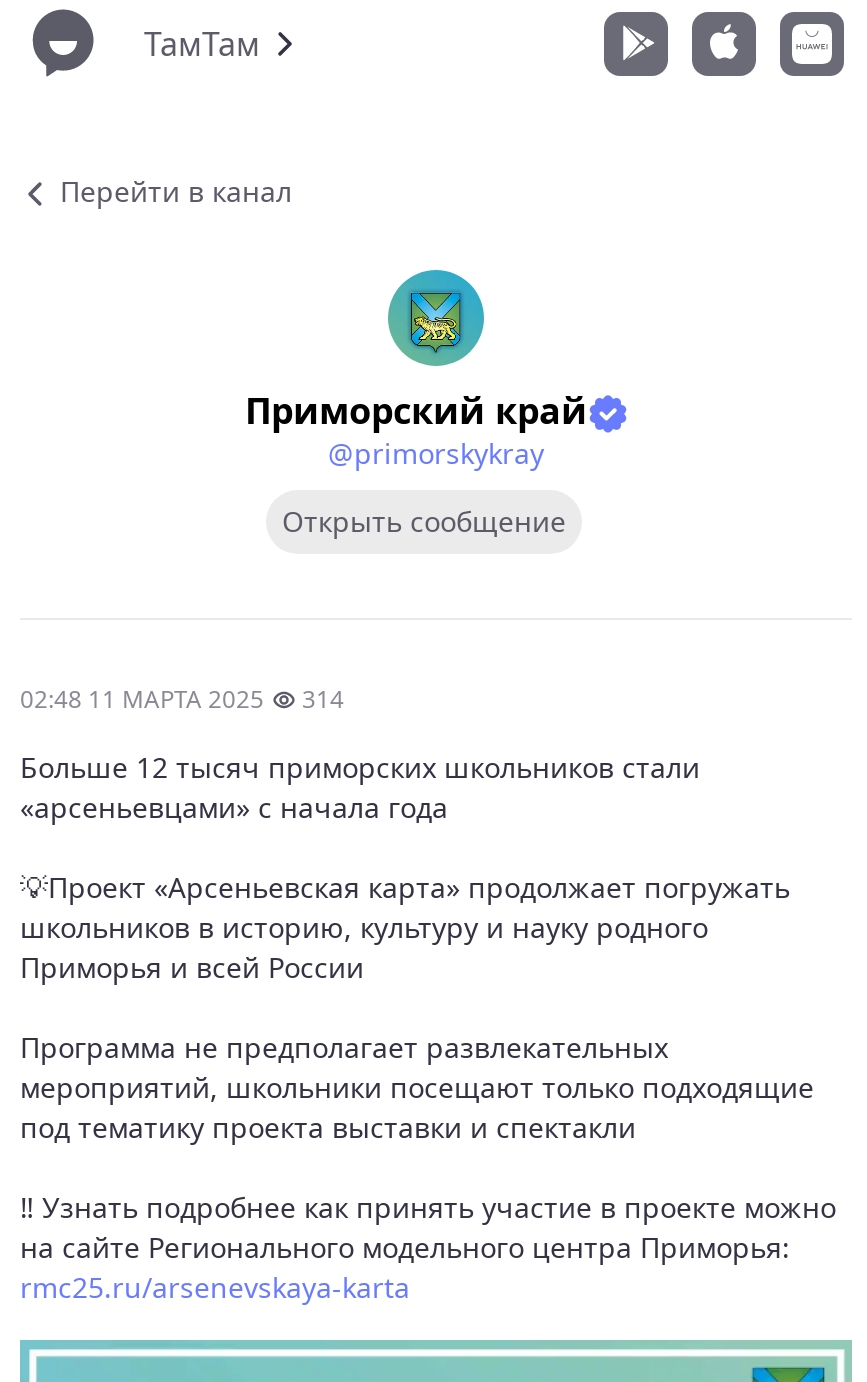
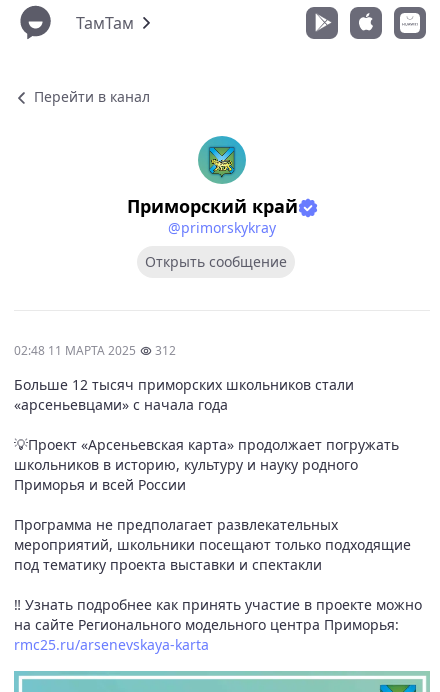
[20,682,344,716] 02:48 11 МАРТА 2025 314 -> [14,342,176,359] 02:48 11 МАРТА 2025 312

